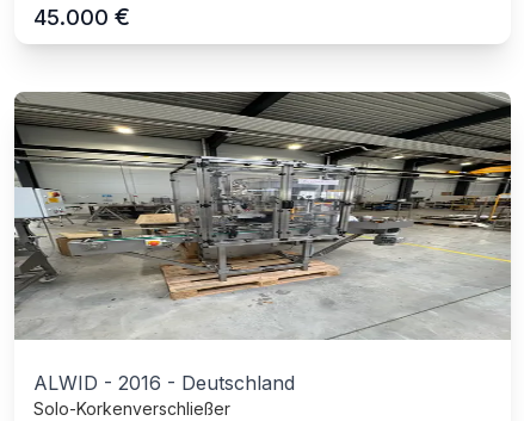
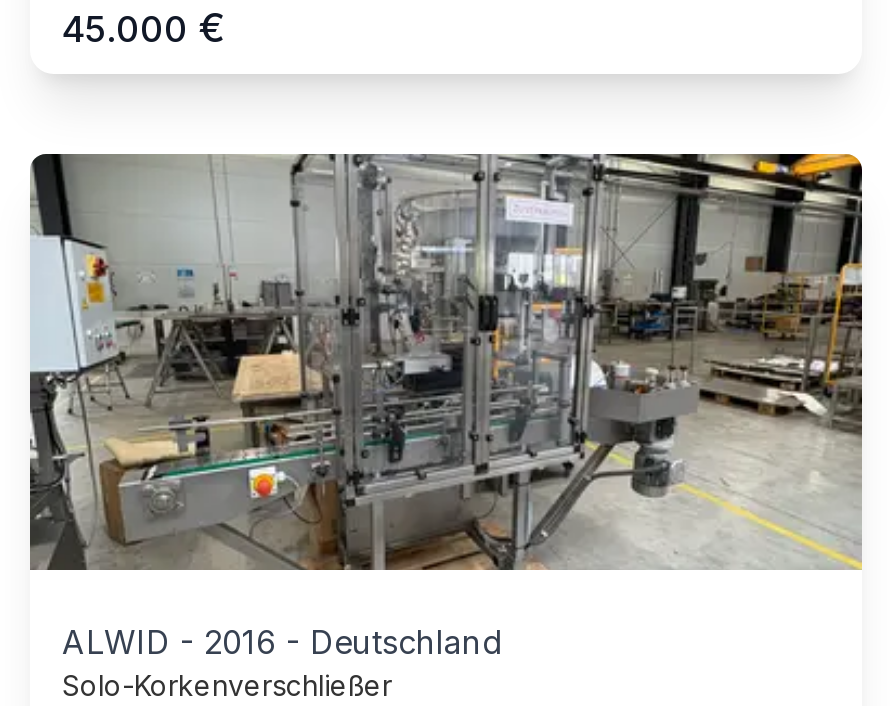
[13,91,512,339] [image] -> [30,152,862,570] [image]

